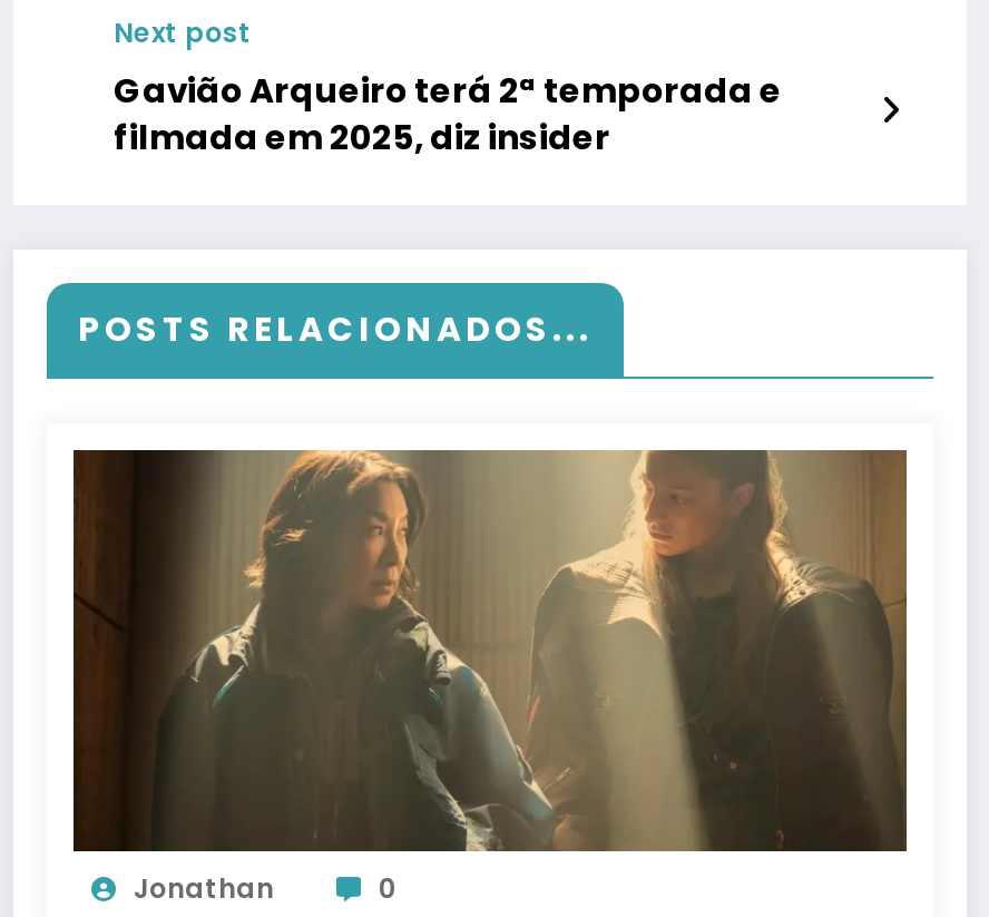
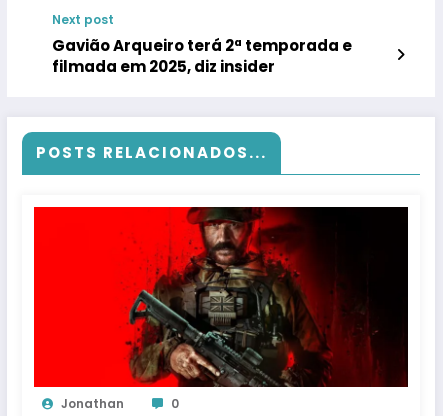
[71,447,909,855] [image] -> [33,206,409,388] [image]

